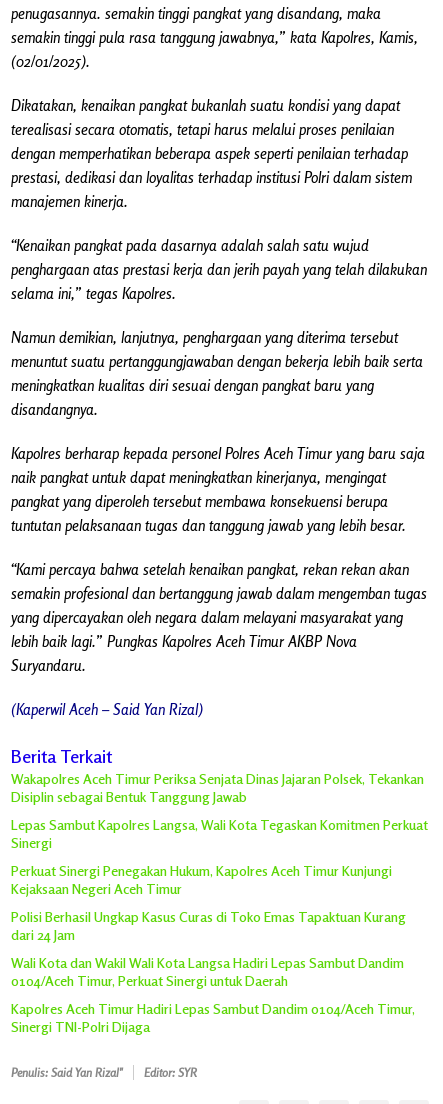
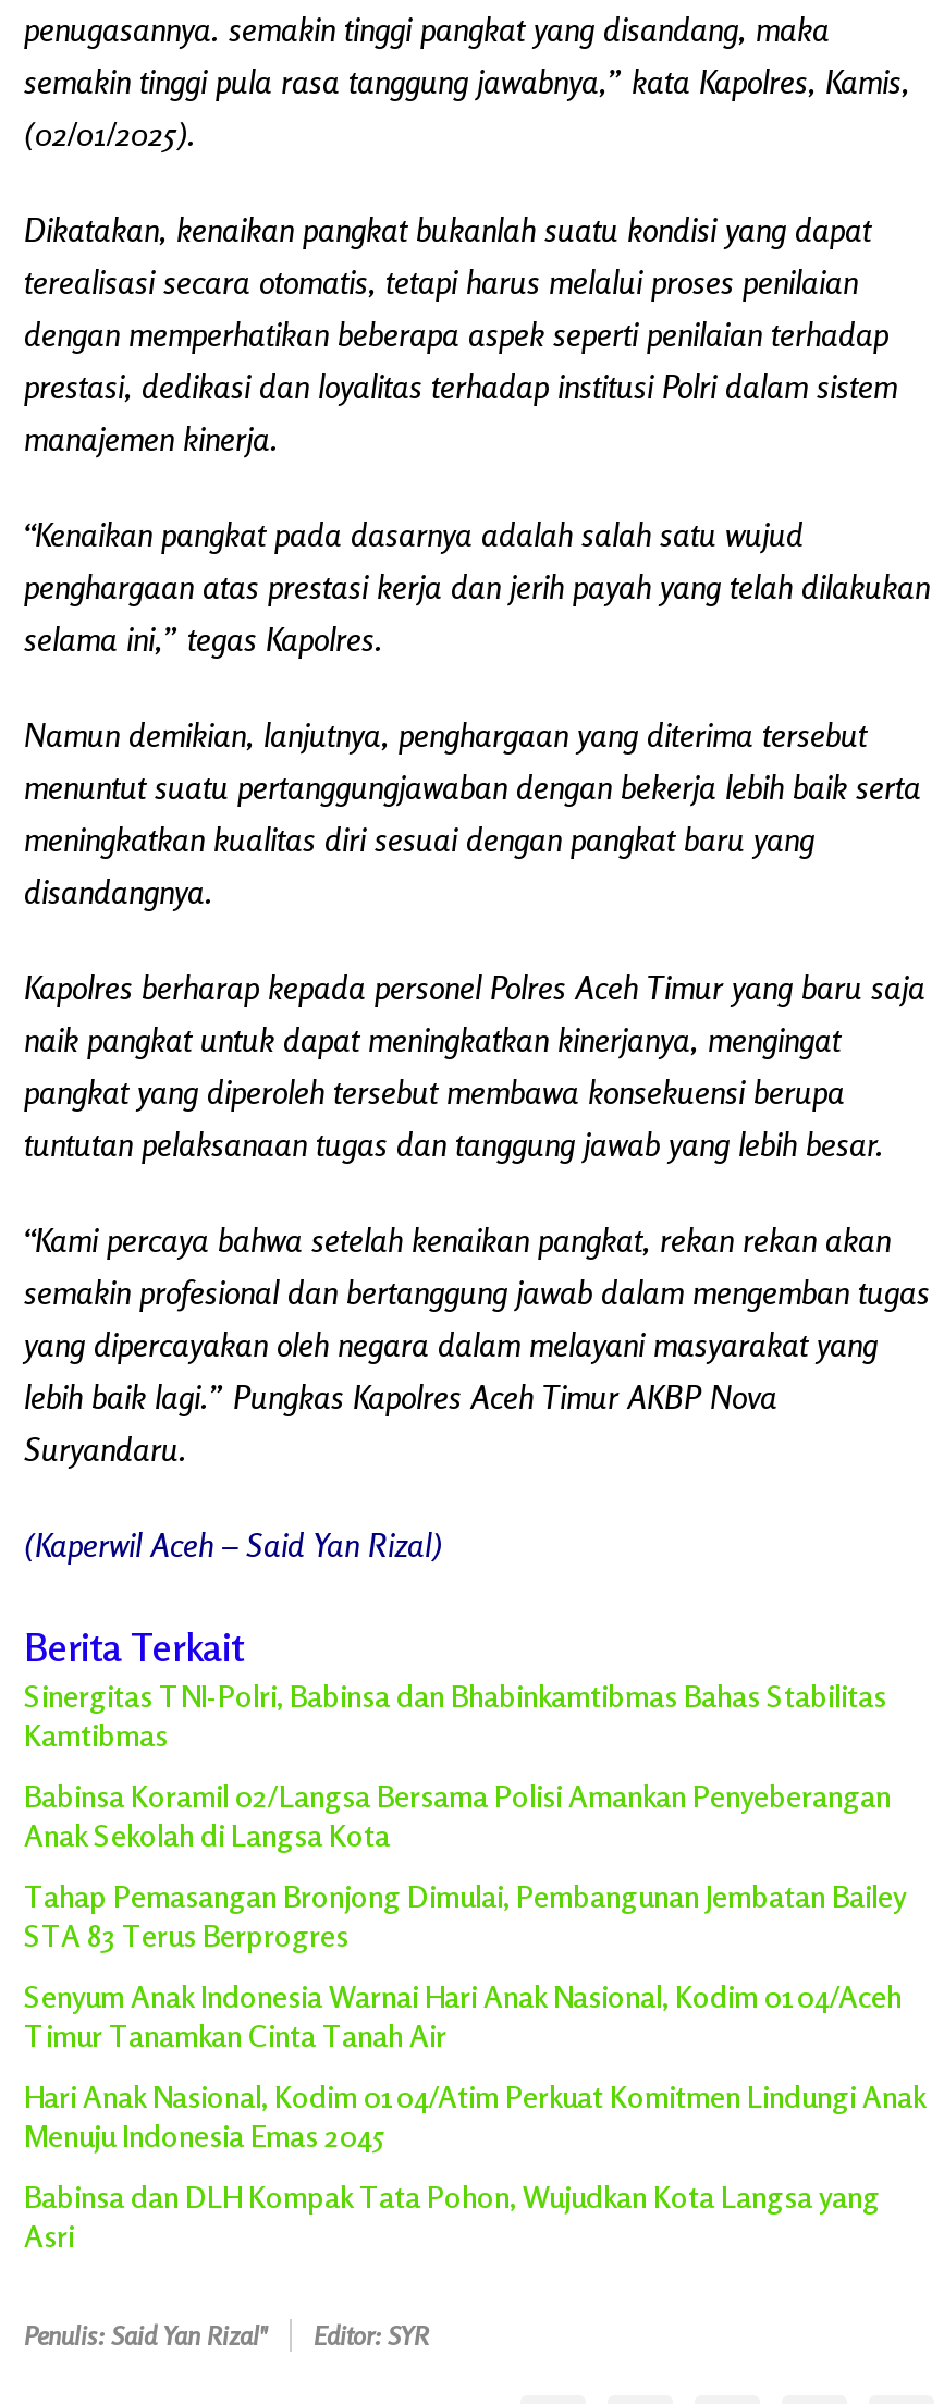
[11,769,424,804] Wakapolres Aceh Timur Periksa Senjata Dinas Jajaran Polsek, Tekankan | Disiplin sebagai Bentuk Tanggung Jawab -> [24,1676,886,1752] Sinergitas TNI-Polri, Babinsa dan Bhabinkamtibmas Bahas Stabilitas | Kamtibmas
[11,815,428,850] Lepas Sambut Kapolres Langsa, Wali Kota Tegaskan Komitmen Perkuat | Sinergi -> [24,1776,891,1852] Babinsa Koramil 02/Langsa Bersama Polisi Amankan Penyeberangan | Anak Sekolah di Langsa Kota
[11,861,392,896] Perkuat Sinergi Penegakan Hukum, Kapolres Aceh Timur Kunjungi | Kejaksaan Negeri Aceh Timur -> [24,1876,906,1952] Tahap Pemasangan Bronjong Dimulai, Pembangunan Jembatan Bailey | STA 83 Terus Berprogres
[11,907,406,942] Polisi Berhasil Ungkap Kasus Curas di Toko Emas Tapaktuan Kurang | dari 24 Jam -> [24,1976,902,2052] Senyum Anak Indonesia Warnai Hari Anak Nasional, Kodim 0104/Aceh | Timur Tanamkan Cinta Tanah Air
[11,953,404,988] Wali Kota dan Wakil Wali Kota Langsa Hadiri Lepas Sambut Dandim | 0104/Aceh Timur, Perkuat Sinergi untuk Daerah -> [24,2076,925,2152] Hari Anak Nasional, Kodim 0104/Atim Perkuat Komitmen Lindungi Anak | Menuju Indonesia Emas 2045
[11,999,415,1034] Kapolres Aceh Timur Hadiri Lepas Sambut Dandim 0104/Aceh Timur, | Sinergi TNI-Polri Dijaga -> [24,2176,880,2253] Babinsa dan DLH Kompak Tata Pohon, Wujudkan Kota Langsa yang | Asri

